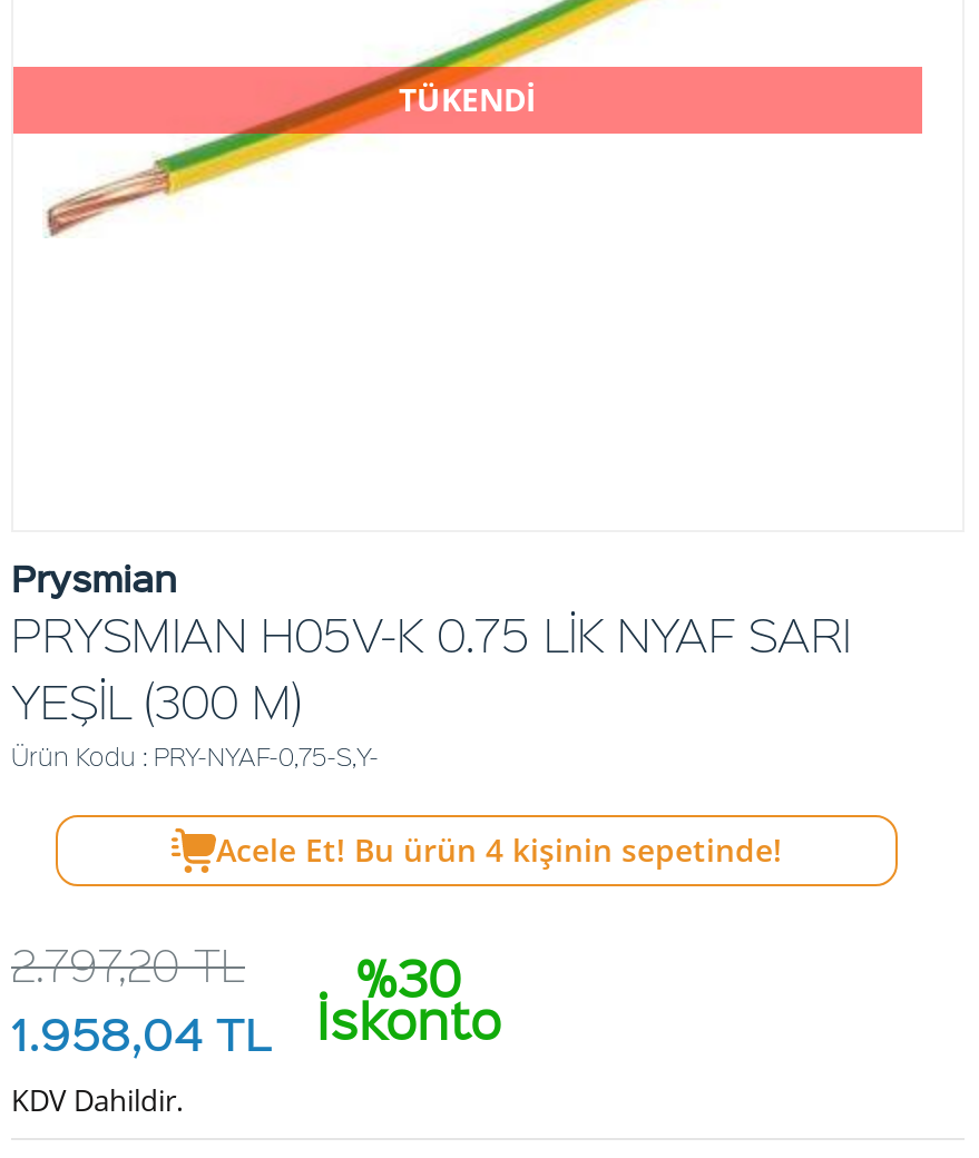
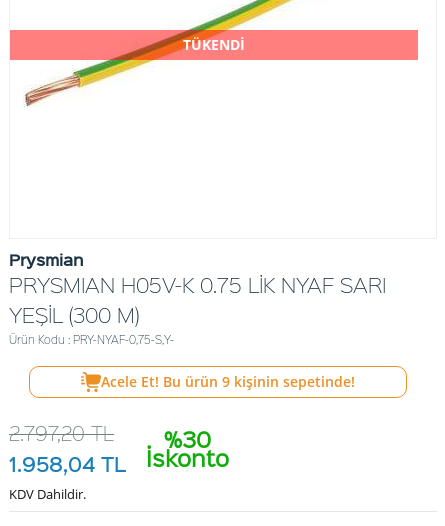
[216,828,782,871] Acele Et! Bu ürün 4 kişinin sepetinde! -> [101,372,355,391] Acele Et! Bu ürün 9 kişinin sepetinde!

